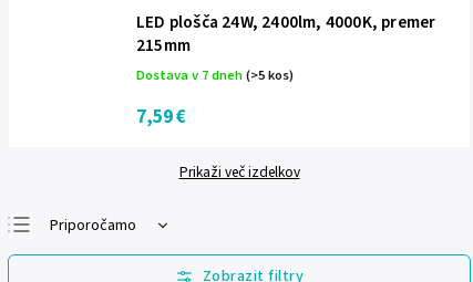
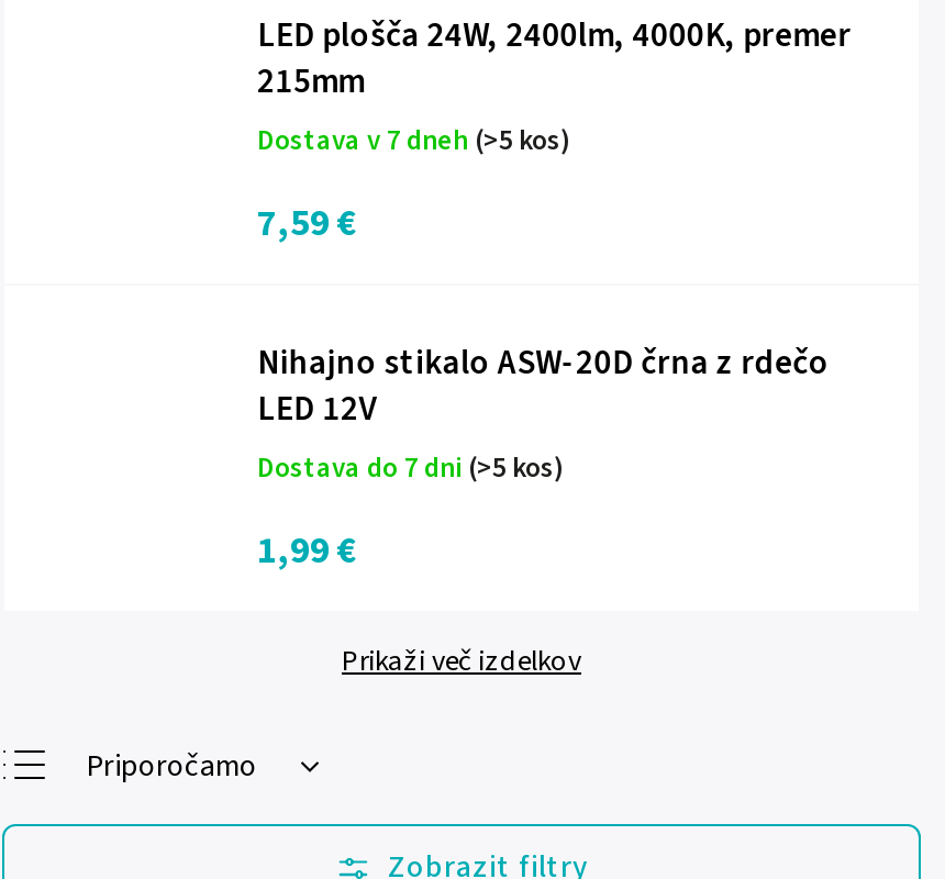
none -> [257,338,829,578] Nihajno stikalo ASW-20D črna z rdečo | LED 12V | Dostava do 7 dni (>5 kos) | 1,99 €

